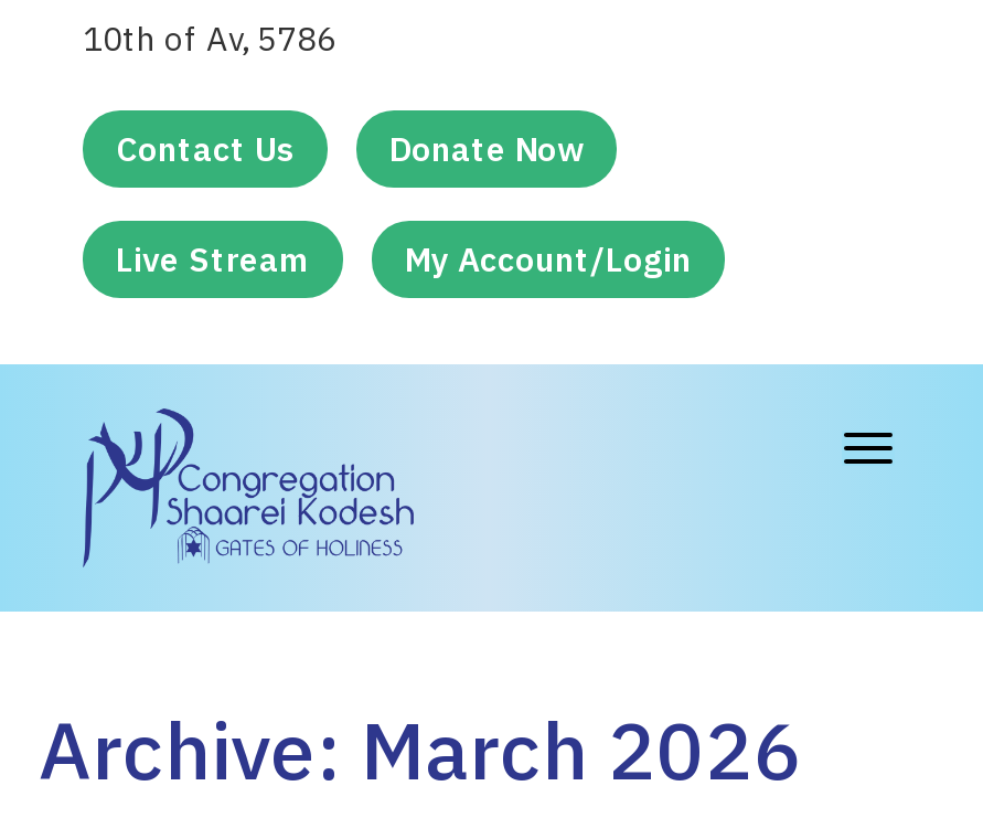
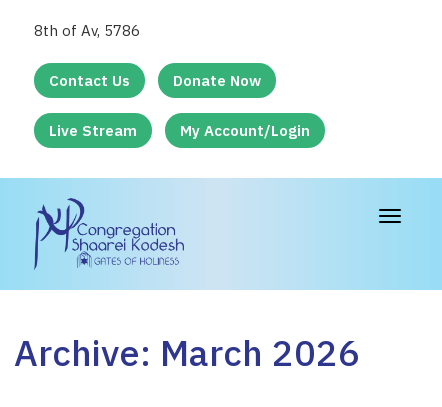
[83,18,336,60] 10th of Av, 5786 -> [34,21,140,40] 8th of Av, 5786

